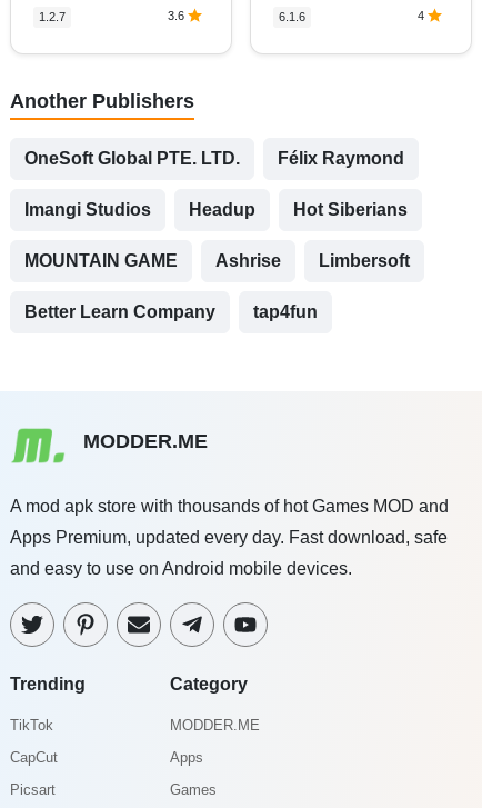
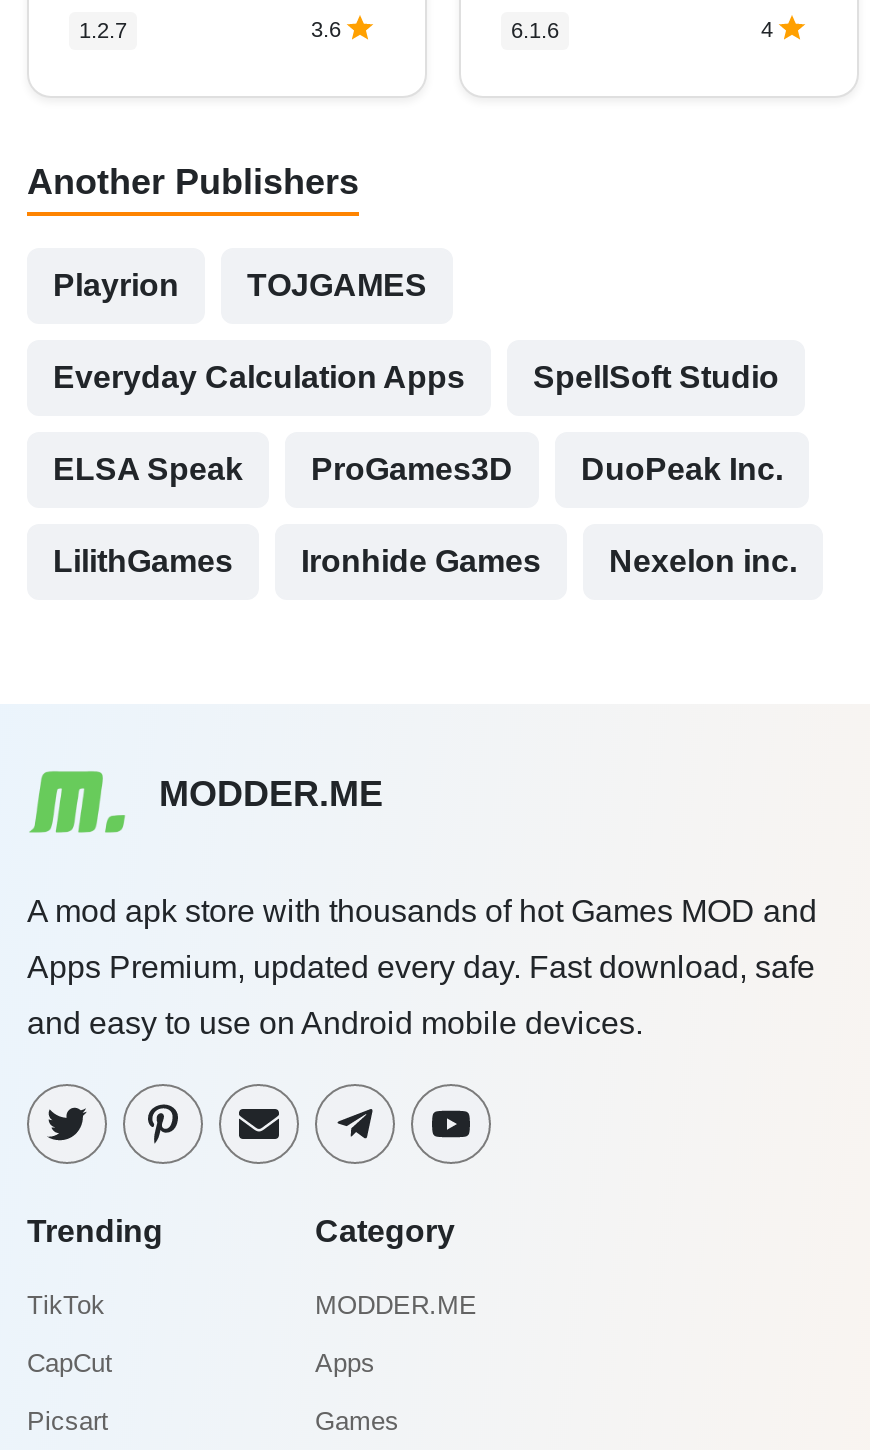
[24,149,404,168] OneSoft Global PTE. LTD. | Félix Raymond -> [53,268,427,302] Playrion | TOJGAMES
[24,200,408,219] Imangi Studios | Headup | Hot Siberians -> [53,360,779,394] Everyday Calculation Apps | SpellSoft Studio
[24,251,410,270] MOUNTAIN GAME | Ashrise | Limbersoft -> [53,452,783,486] ELSA Speak | ProGames3D | DuoPeak Inc.
[24,302,318,321] Better Learn Company | tap4fun -> [53,544,797,578] LilithGames | Ironhide Games | Nexelon inc.

